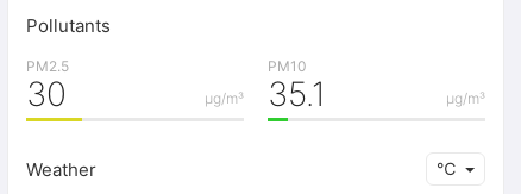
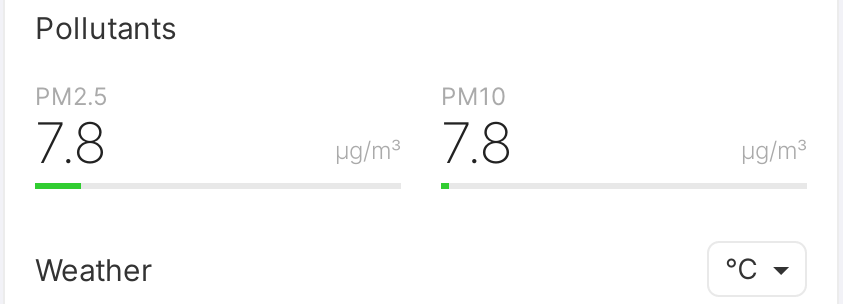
[26,74,67,114] 30 -> [35,109,107,177] 7.8
[268,74,326,114] 35.1 -> [441,109,513,177] 7.8

